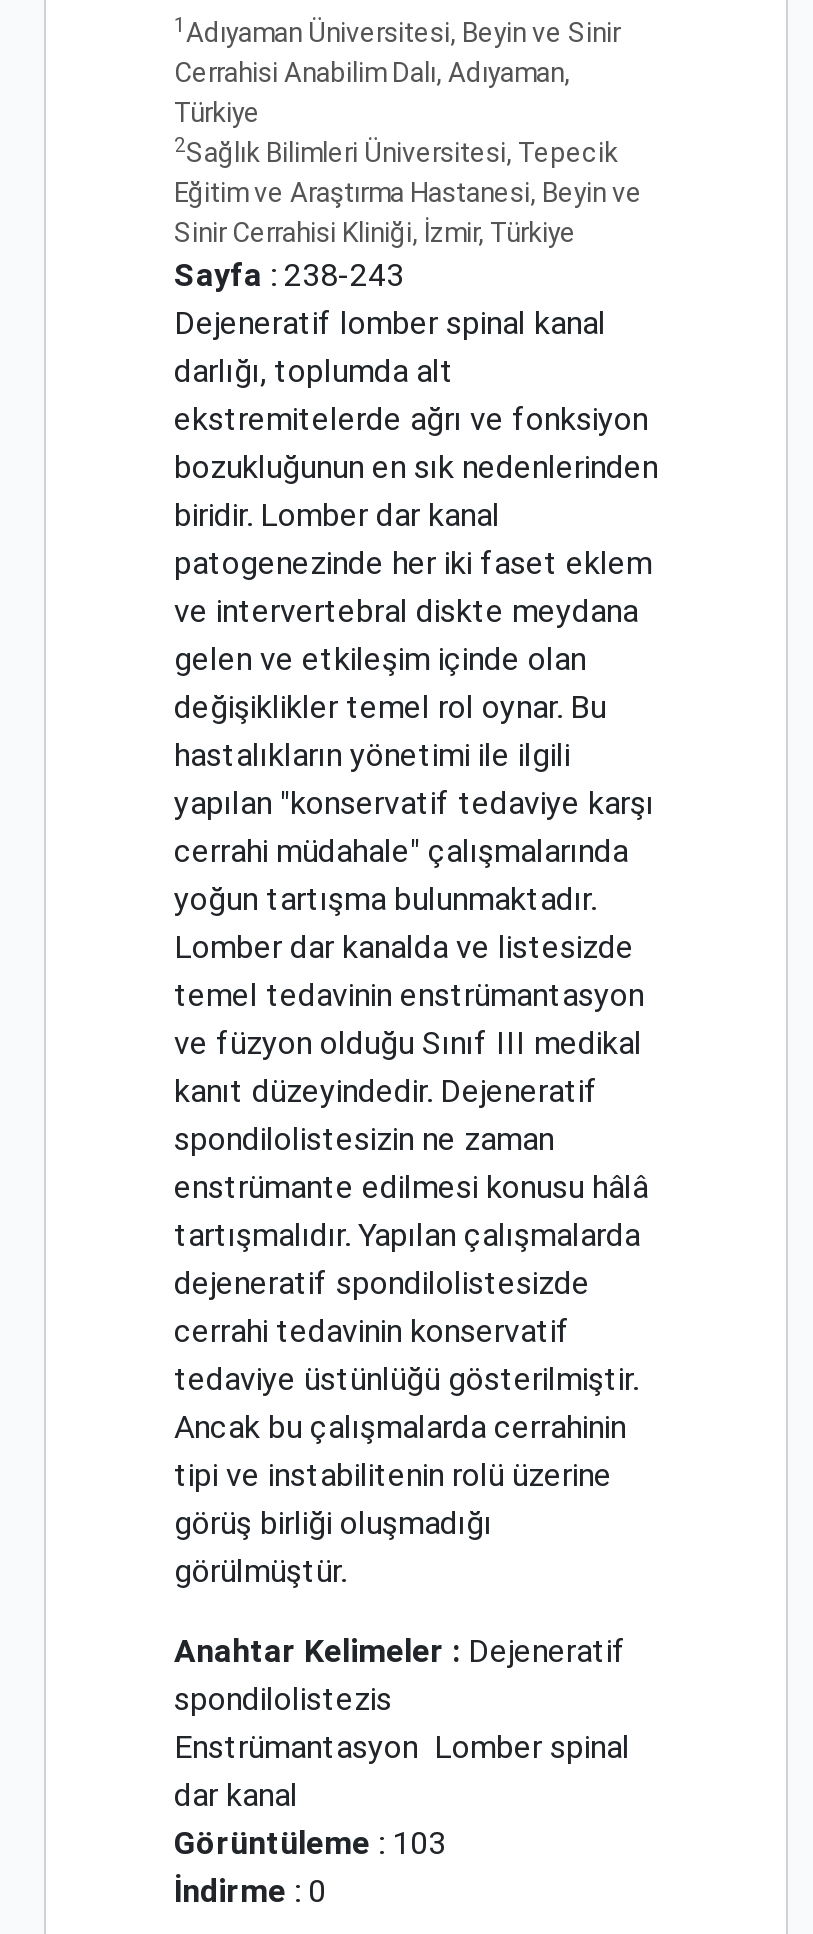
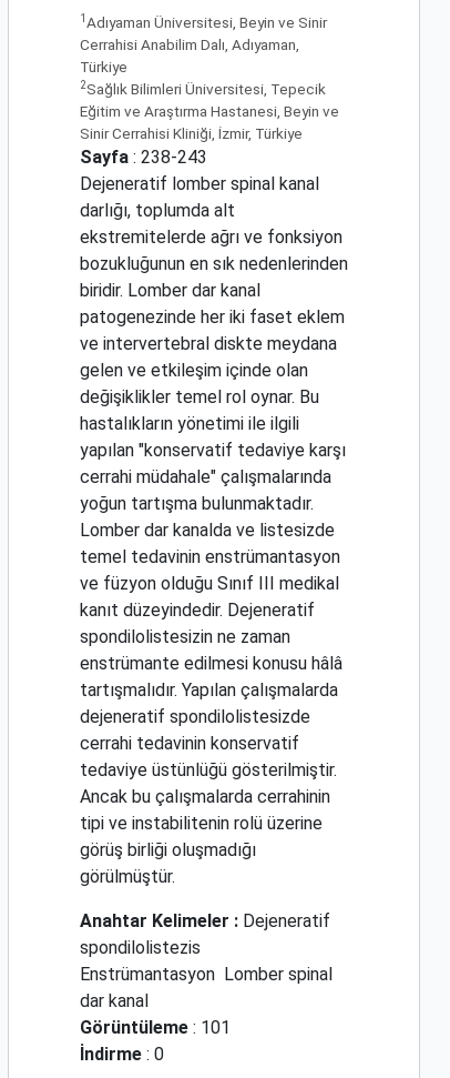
[174,1825,446,1863] Görüntüleme: 103 -> [80,1017,231,1038] Görüntüleme: 101

